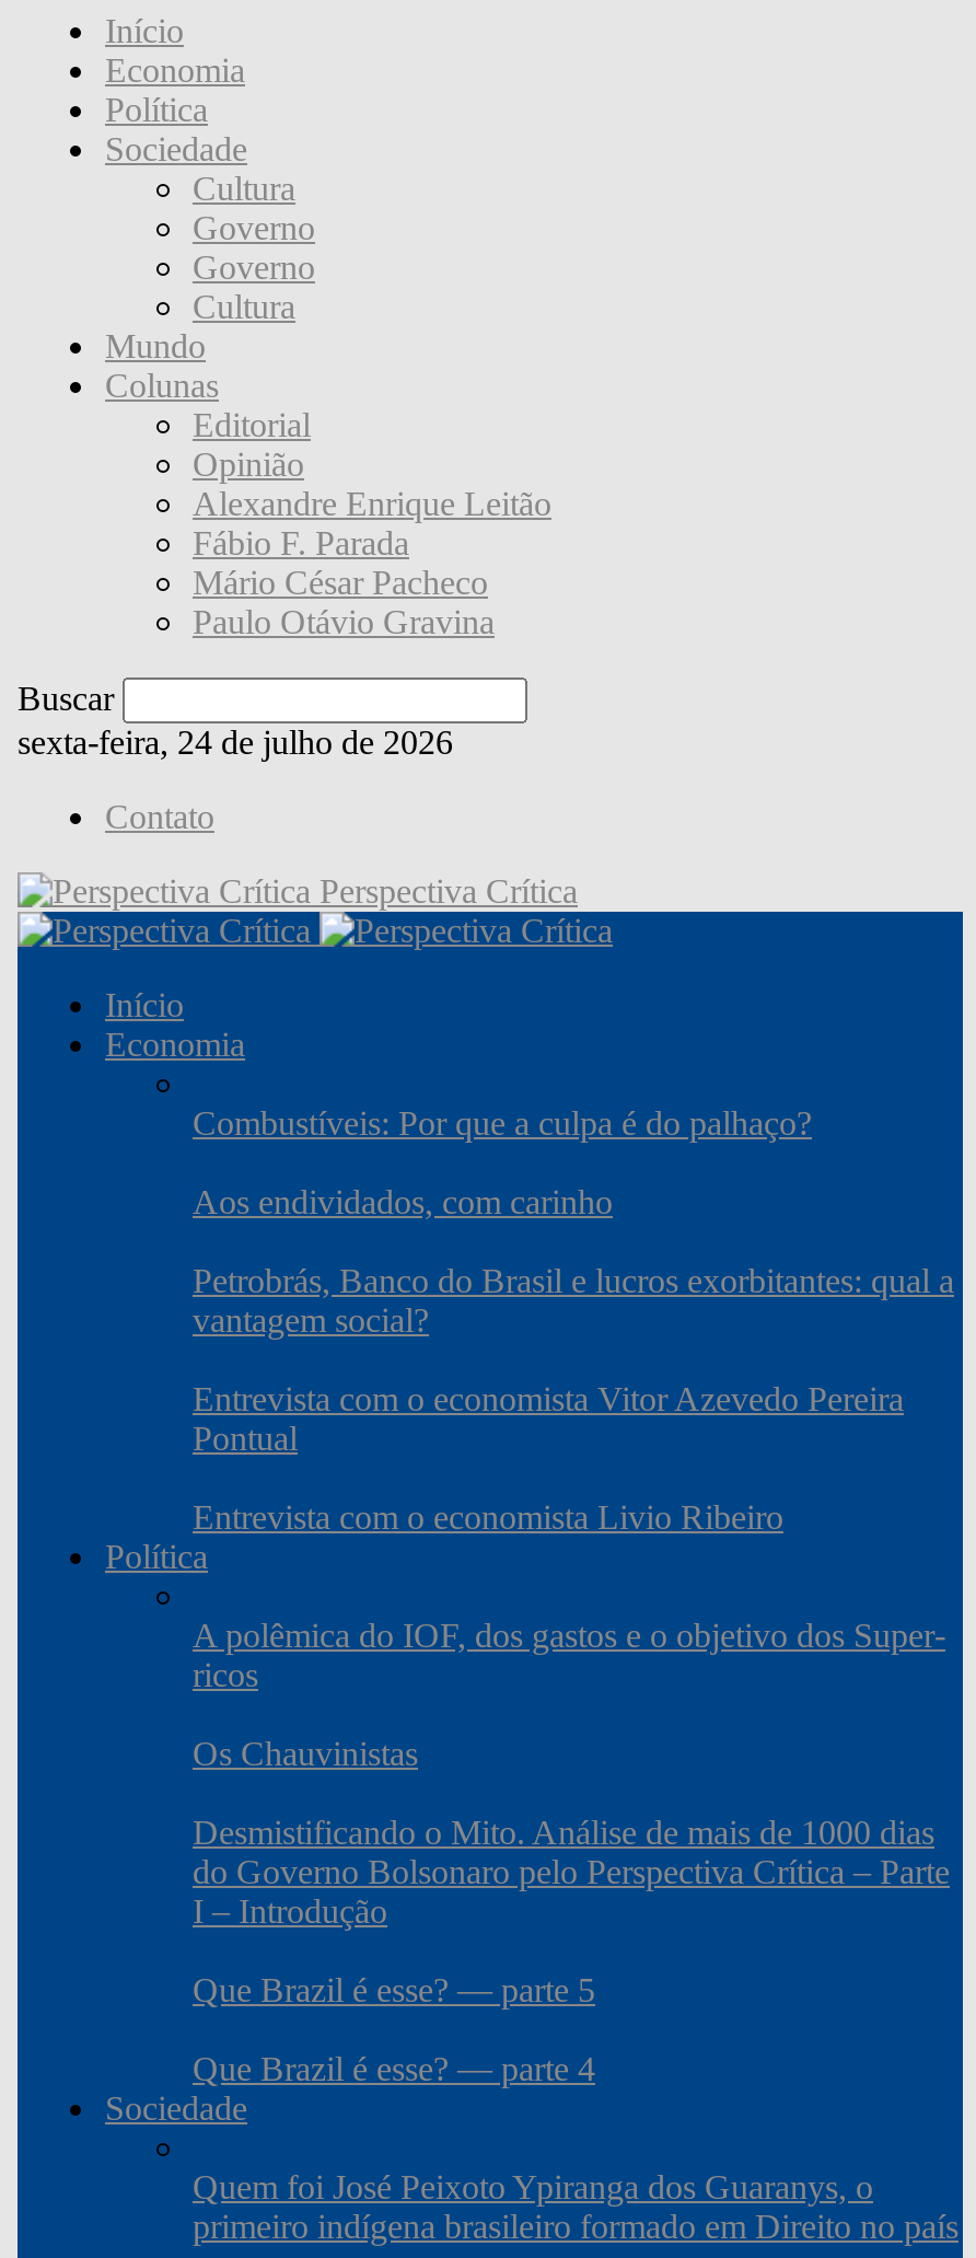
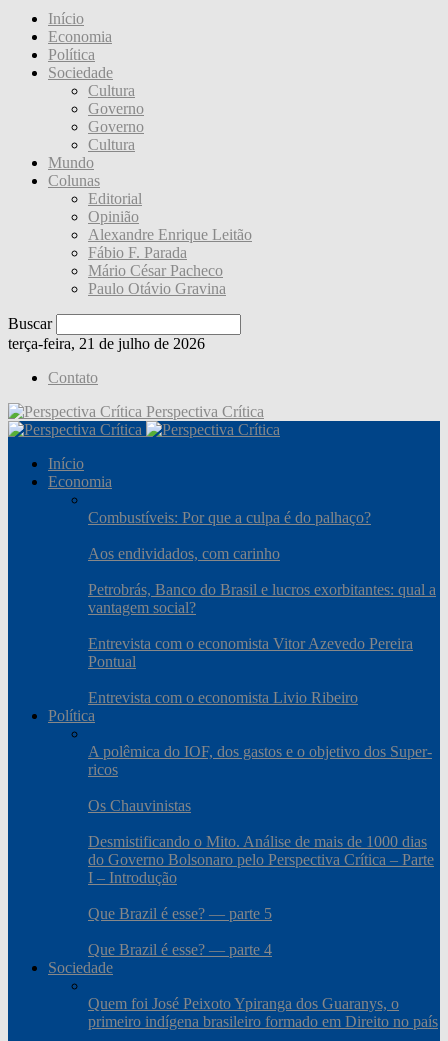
[18,723,453,761] sexta-feira, 24 de julho de 2026 -> [8,335,205,352] terça-feira, 21 de julho de 2026

